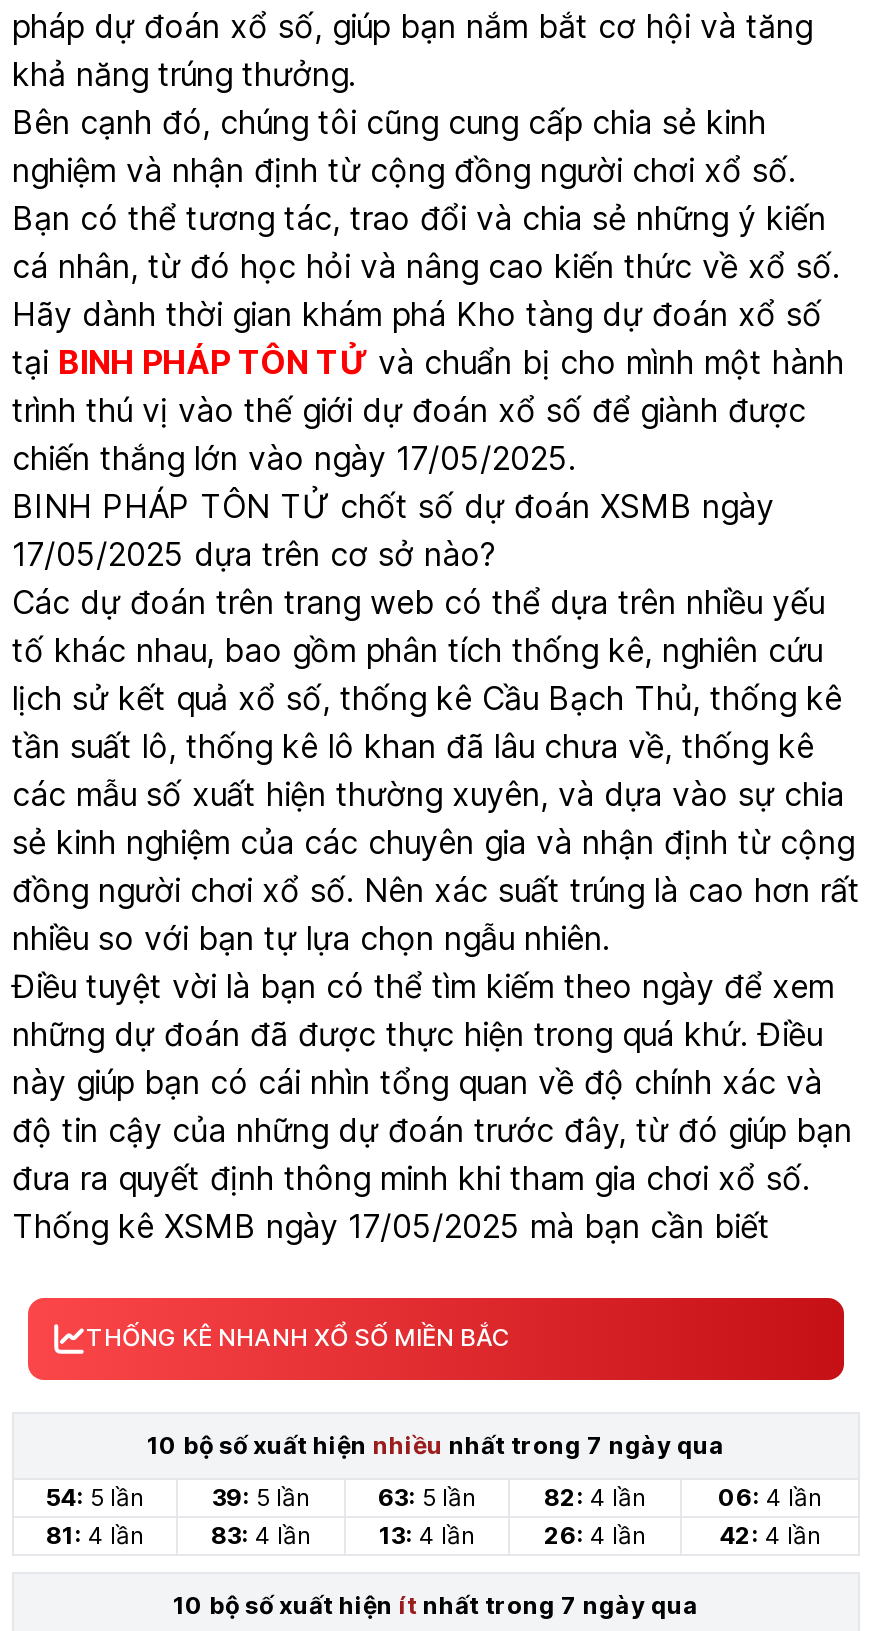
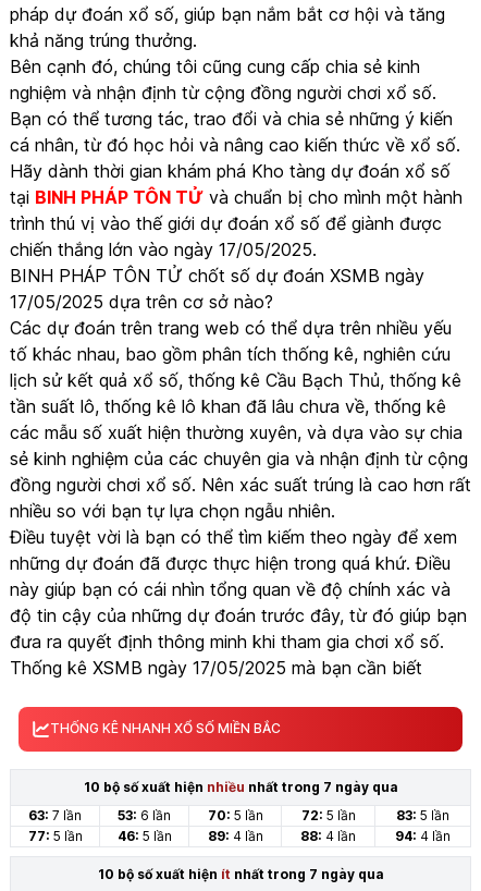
[46,1481,144,1511] 54: 5 lần -> [28,807,82,823] 63: 7 lần
[212,1481,310,1511] 39: 5 lần -> [118,807,171,823] 53: 6 lần
[378,1481,476,1511] 63: 5 lần -> [207,807,263,823] 70: 5 lần
[544,1481,646,1511] 82: 4 lần -> [301,807,355,823] 72: 5 lần
[718,1481,822,1511] 06: 4 lần -> [396,807,449,823] 83: 5 lần
[46,1519,144,1549] 81: 4 lần -> [28,827,82,844] 77: 5 lần
[211,1519,311,1549] 83: 4 lần -> [117,827,171,844] 46: 5 lần
[379,1519,475,1549] 13: 4 lần -> [207,827,263,844] 89: 4 lần
[544,1519,646,1549] 26: 4 lần -> [300,827,356,844] 88: 4 lần
[719,1519,821,1549] 42: 4 lần -> [395,827,451,844] 94: 4 lần

